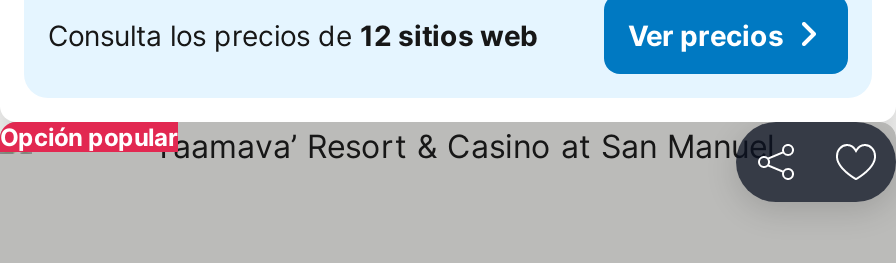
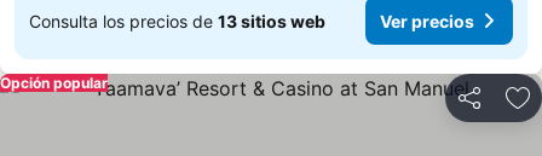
[48,17,538,51] Consulta los precios de 12 sitios web -> [29,10,325,31] Consulta los precios de 13 sitios web

